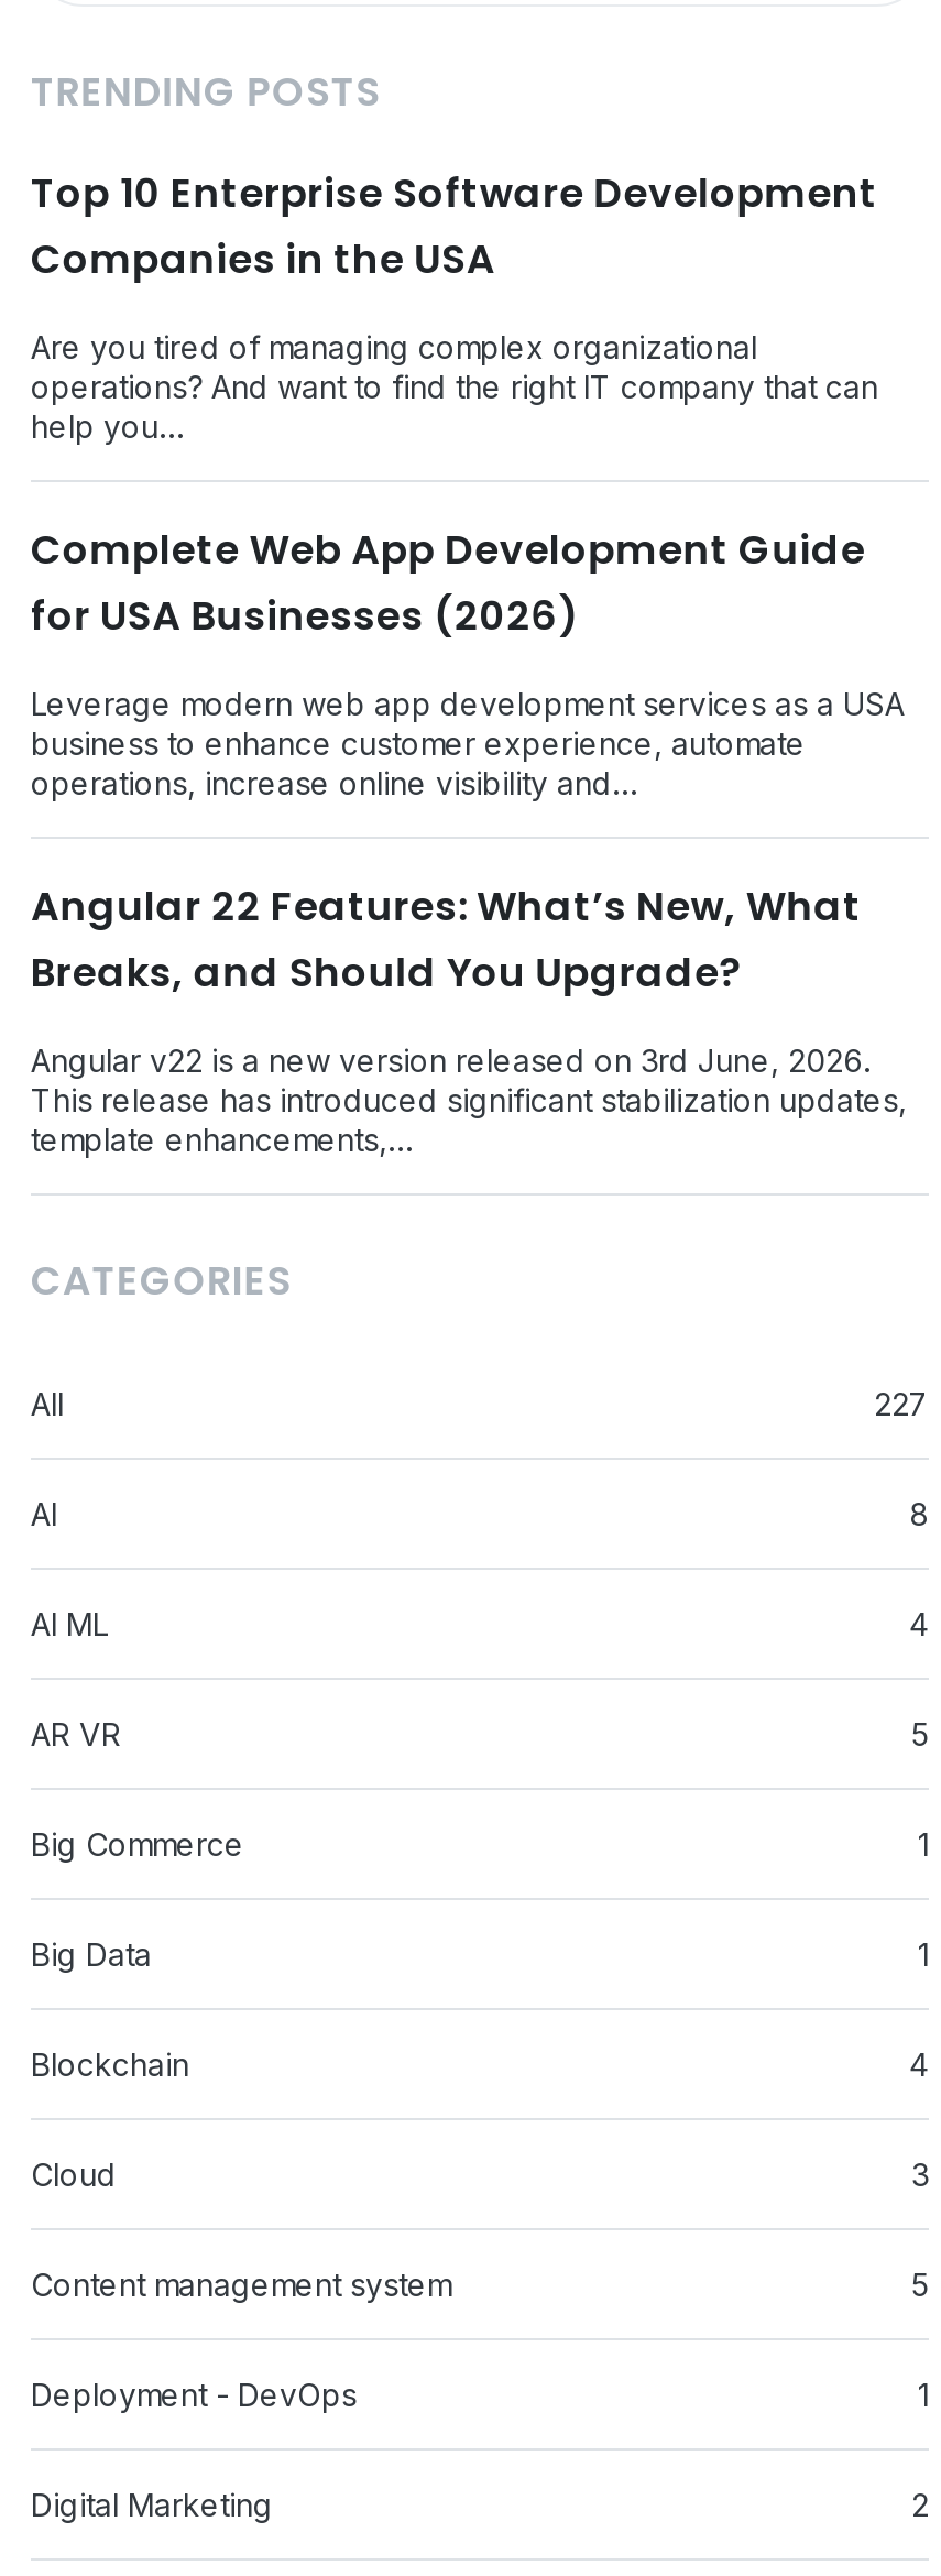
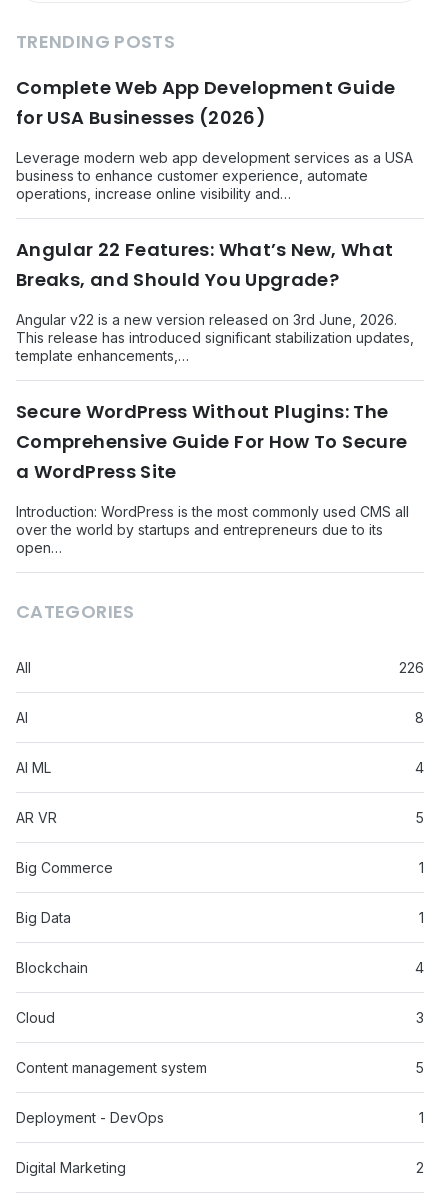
[31,164,878,444] Top 10 Enterprise Software Development | Companies in the USA | Are you tired of managing complex organizational | operations? And want to find the right IT company that can | help you… -> none
moved [31,521,907,1157] -> [16,74,414,363]: Complete Web App Development Guide | for USA Businesses (2026) | Leverage modern web app development services as a USA | ... | This release has introduced significant stabilization updates, | template enhancements,…
none -> [16,398,409,555] Secure WordPress Without Plugins: The | Comprehensive Guide For How To Secure | a WordPress Site | Introduction: WordPress is the most commonly used CMS all | over the world by startups and entrepreneurs due to its | open…
[874,1384,929,1421] 227 -> [399,658,424,675] 226

